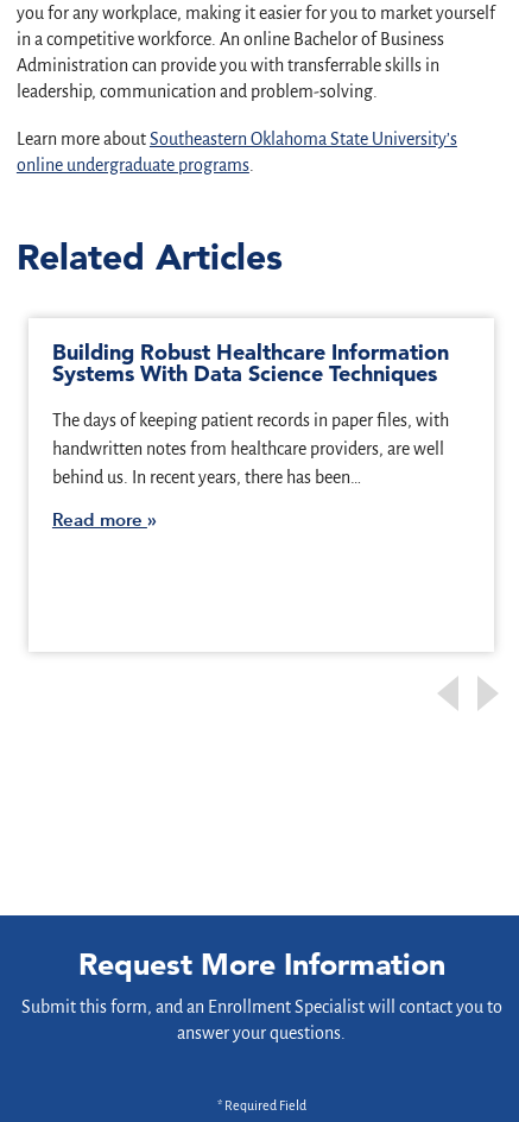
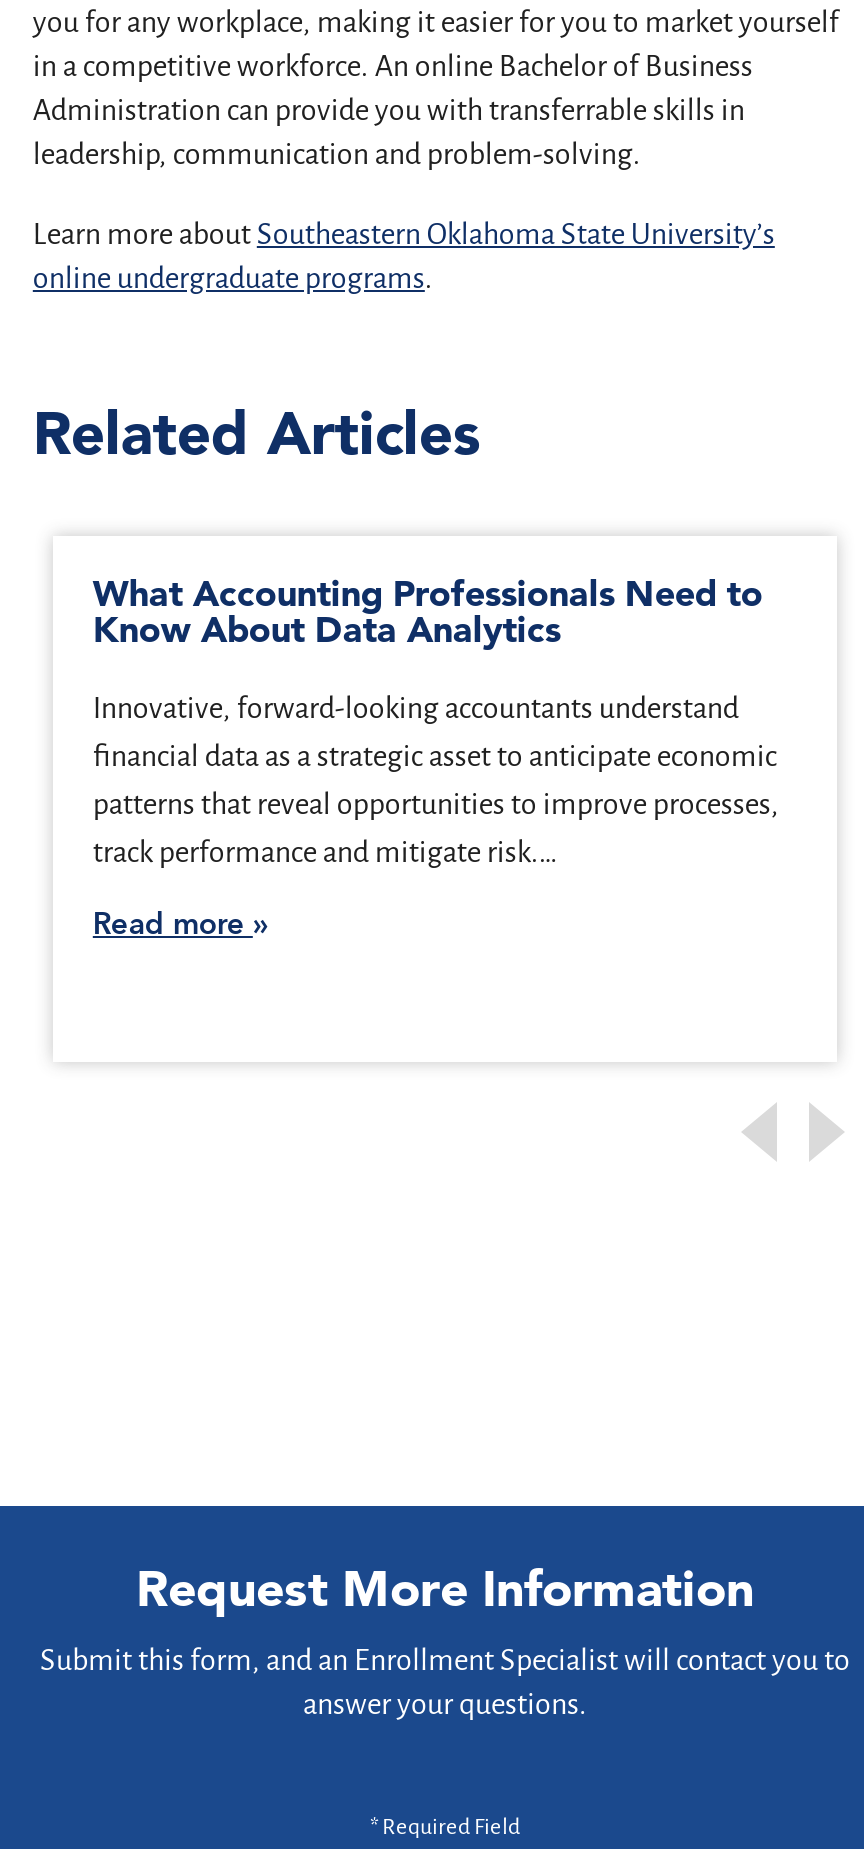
[52,338,449,487] Building Robust Healthcare Information | Systems With Data Science Techniques | The days of keeping patient records in paper files, with | handwritten notes from healthcare providers, are well | behind us. In recent years, there has been… -> [93,570,779,868] What Accounting Professionals Need to | Know About Data Analytics | Innovative, forward-looking accountants understand | financial data as a strategic asset to anticipate economic | patterns that reveal opportunities to improve processes, | track performance and mitigate risk.…
moved [52,508,147,531] -> [93,904,253,942]: Read more

